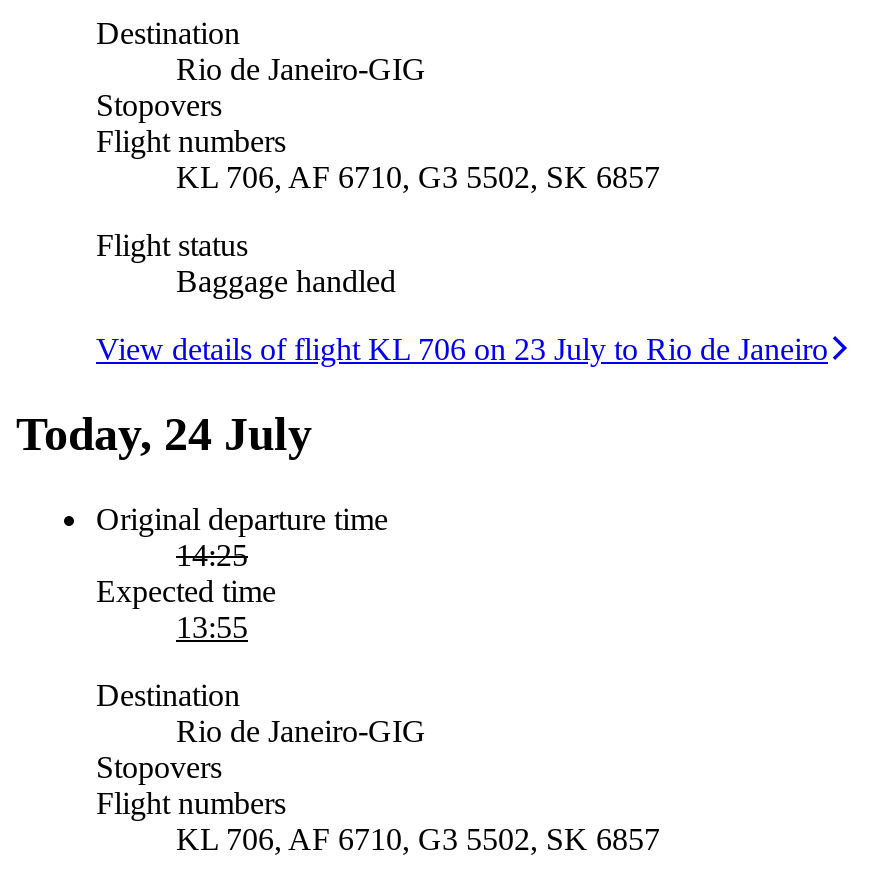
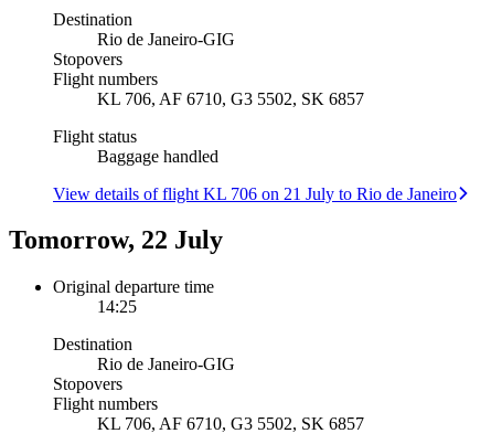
[96,331,828,365] View details of flight KL 706 on 23 July to Rio de Janeiro -> [53,184,457,203] View details of flight KL 706 on 21 July to Rio de Janeiro
[16,407,312,459] Today, 24 July -> [9,226,223,254] Tomorrow, 22 July
[96,573,276,643] Expected time | 13:55 -> none

